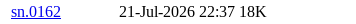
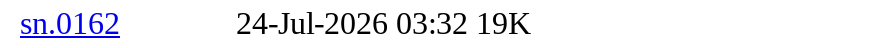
[119,3,267,20] 21-Jul-2026 22:37 18K -> [236,7,532,41] 24-Jul-2026 03:32 19K

